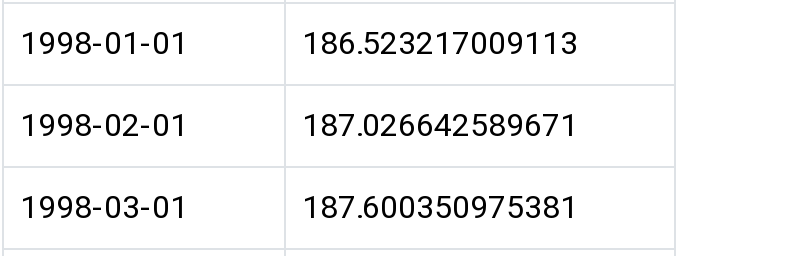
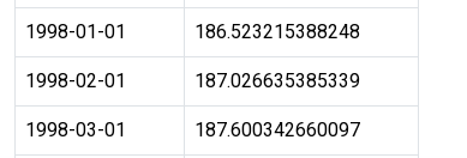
[302,24,578,62] 186.523217009113 -> [194,20,360,43] 186.523215388248
[302,106,578,144] 187.026642589671 -> [194,69,360,92] 187.026635385339
[302,188,578,226] 187.600350975381 -> [194,118,360,141] 187.600342660097

